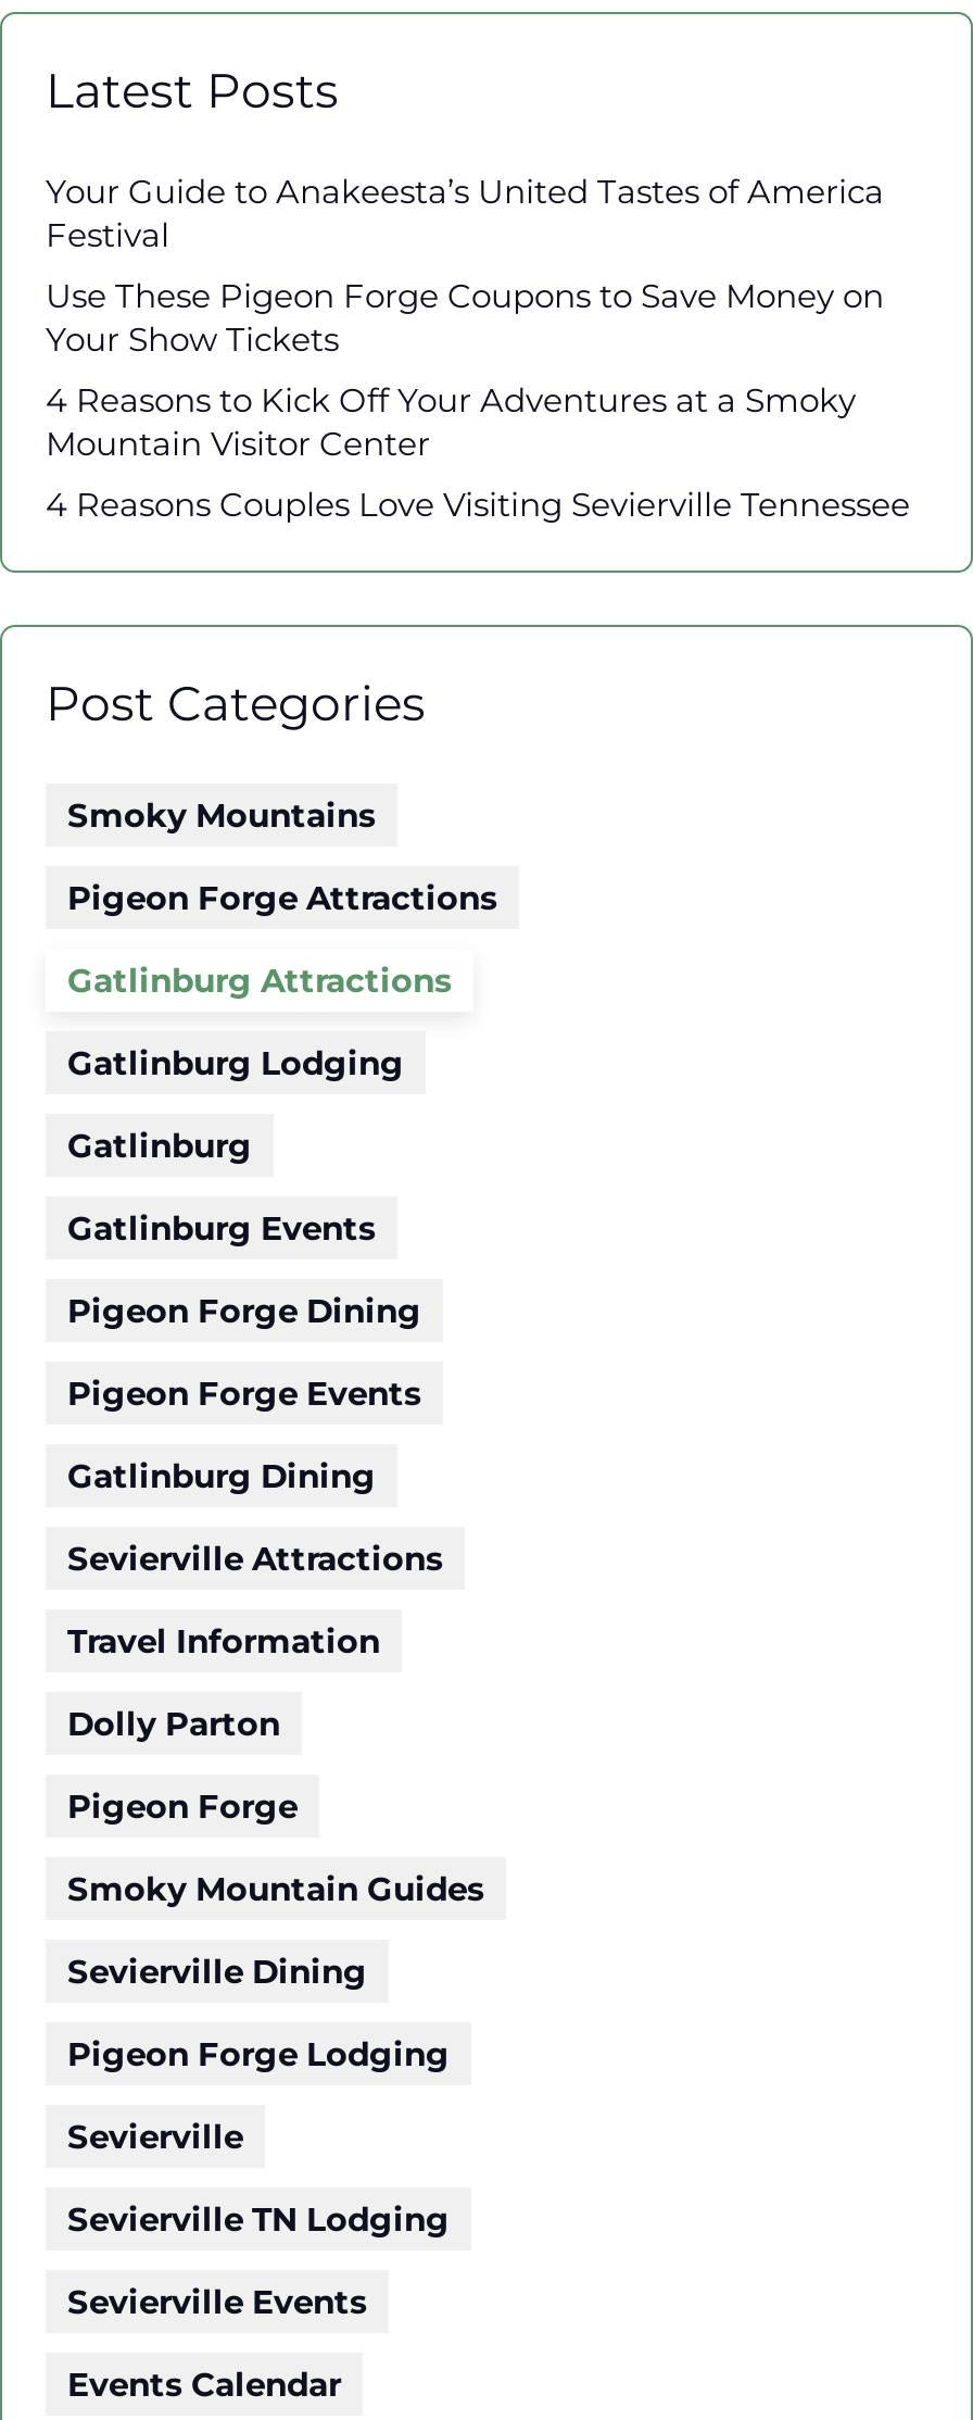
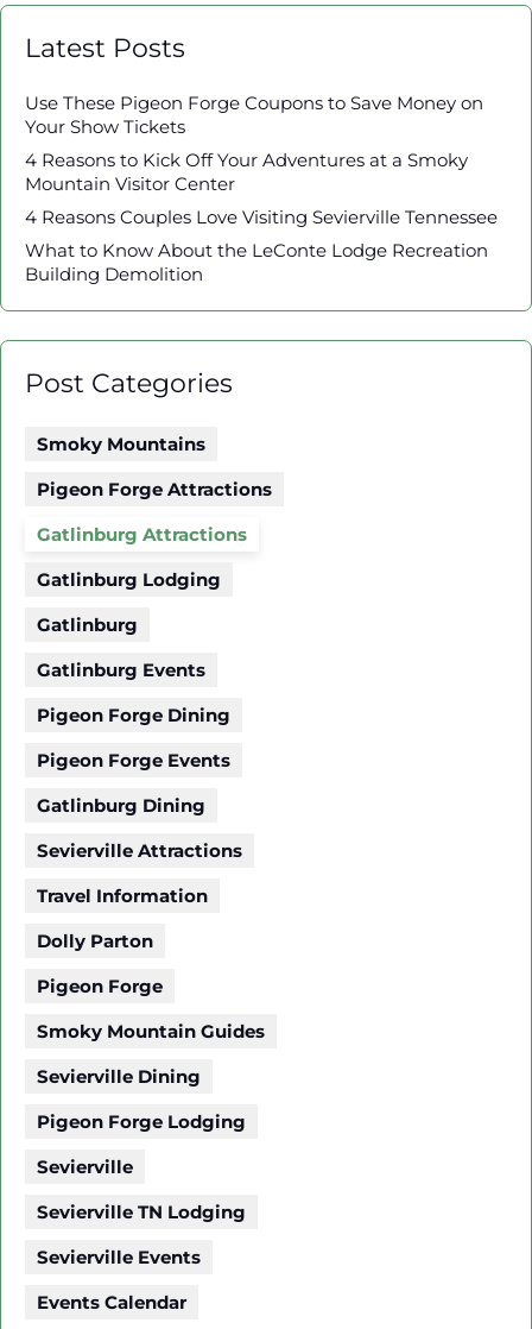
[46,171,884,255] Your Guide to Anakeesta’s United Tastes of America | Festival -> none
moved [46,275,910,525] -> [25,91,498,228]: Use These Pigeon Forge Coupons to Save Money on | Your Show Tickets | 4 Reasons to Kick Off Your Adventures at a Smoky | Mountain Visitor Center | 4 Reasons Couples Love Visiting Sevierville Tennessee
none -> [25,238,488,285] What to Know About the LeConte Lodge Recreation | Building Demolition

